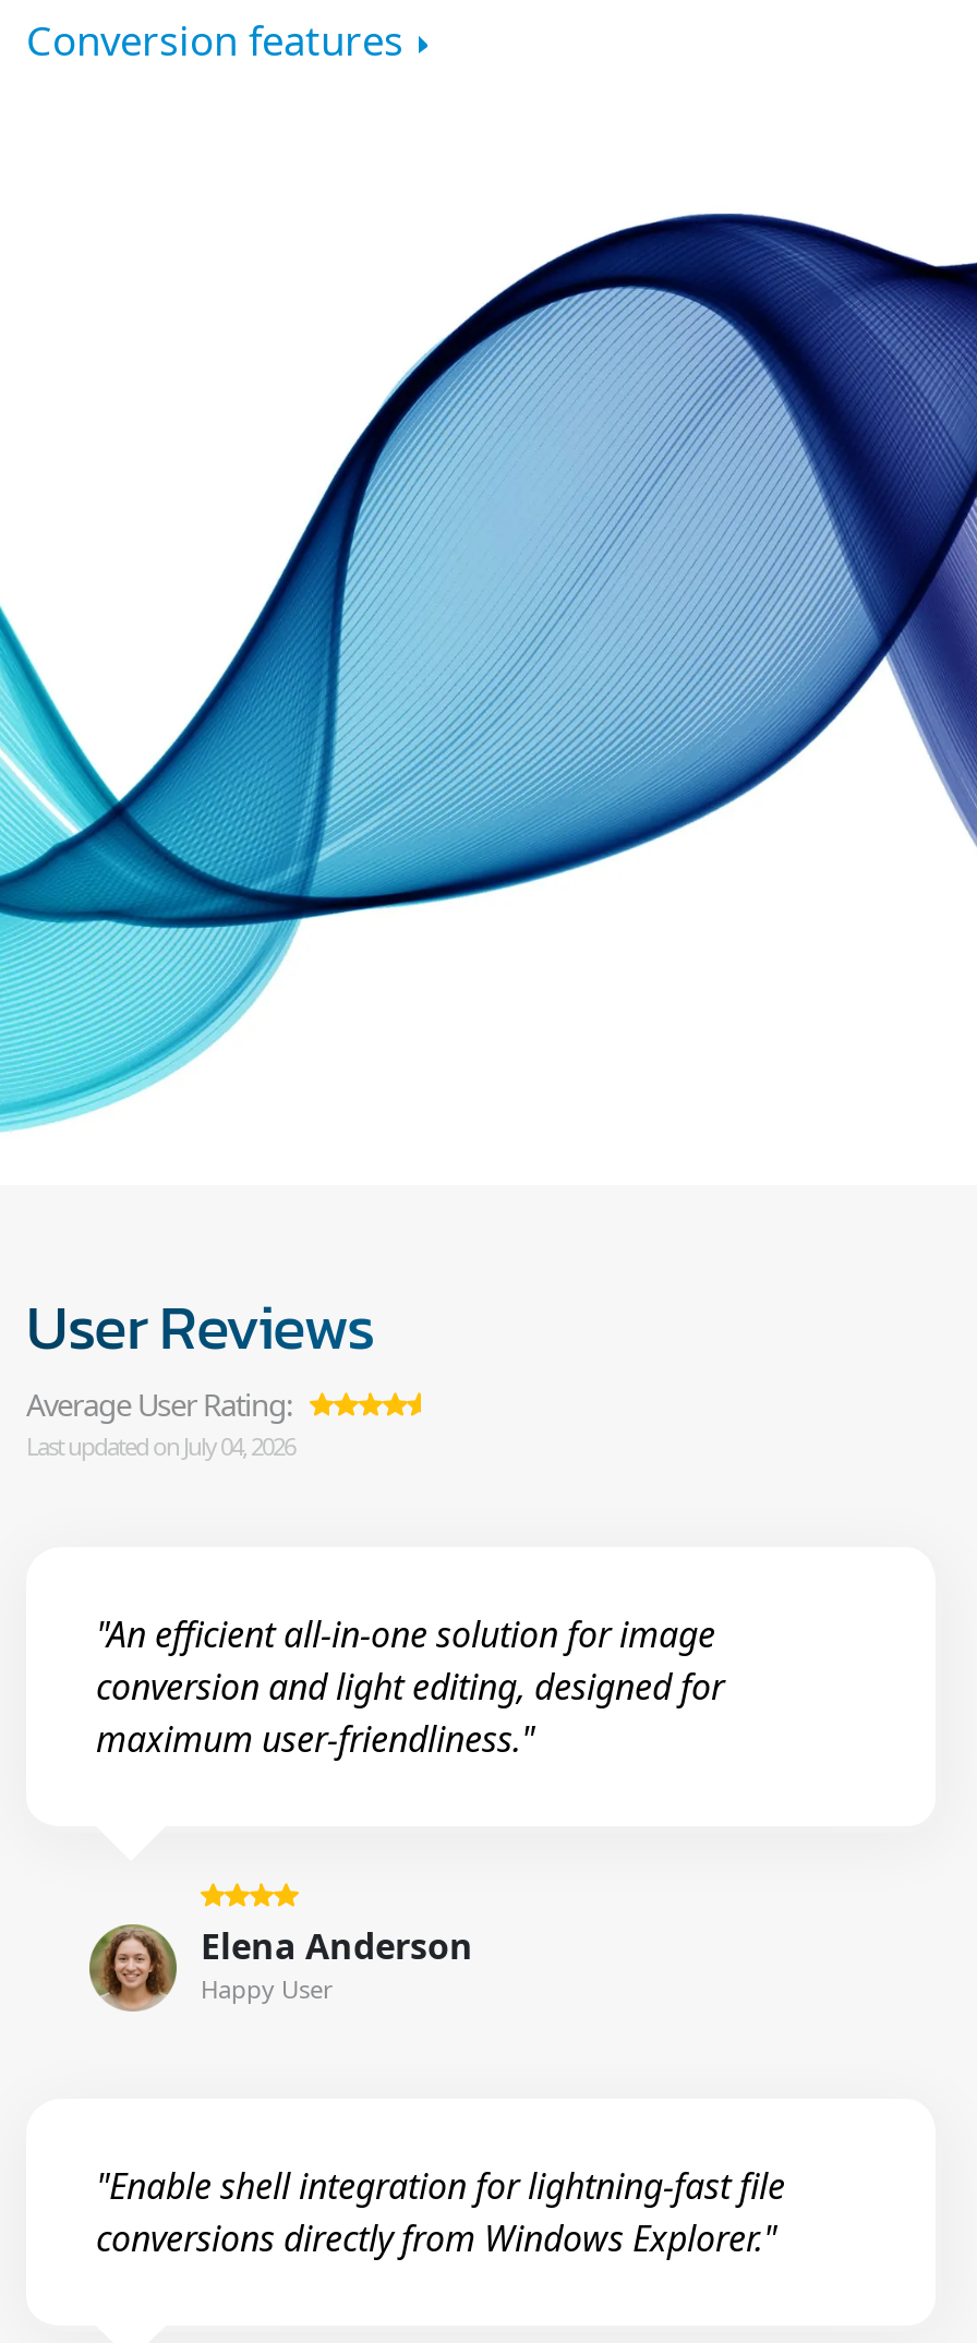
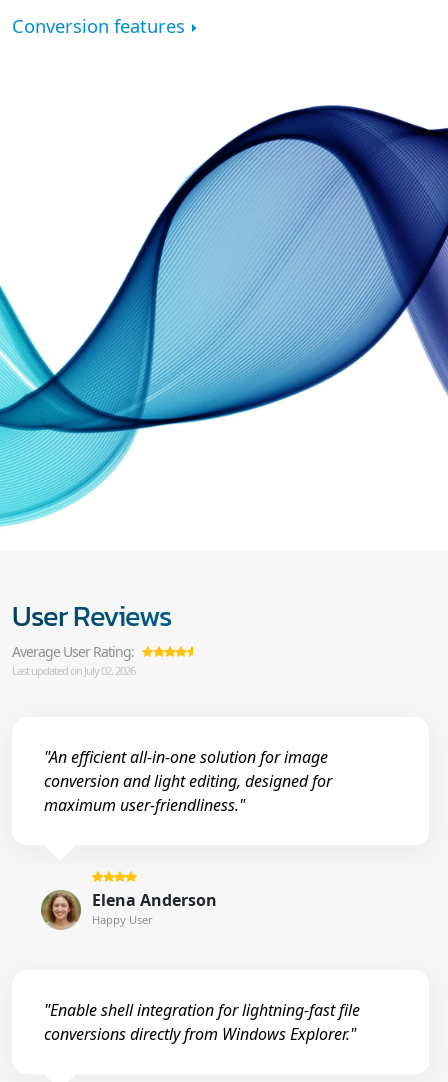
[26,1429,294,1462] Last updated on July 04, 2026 -> [12,663,135,678] Last updated on July 02, 2026

